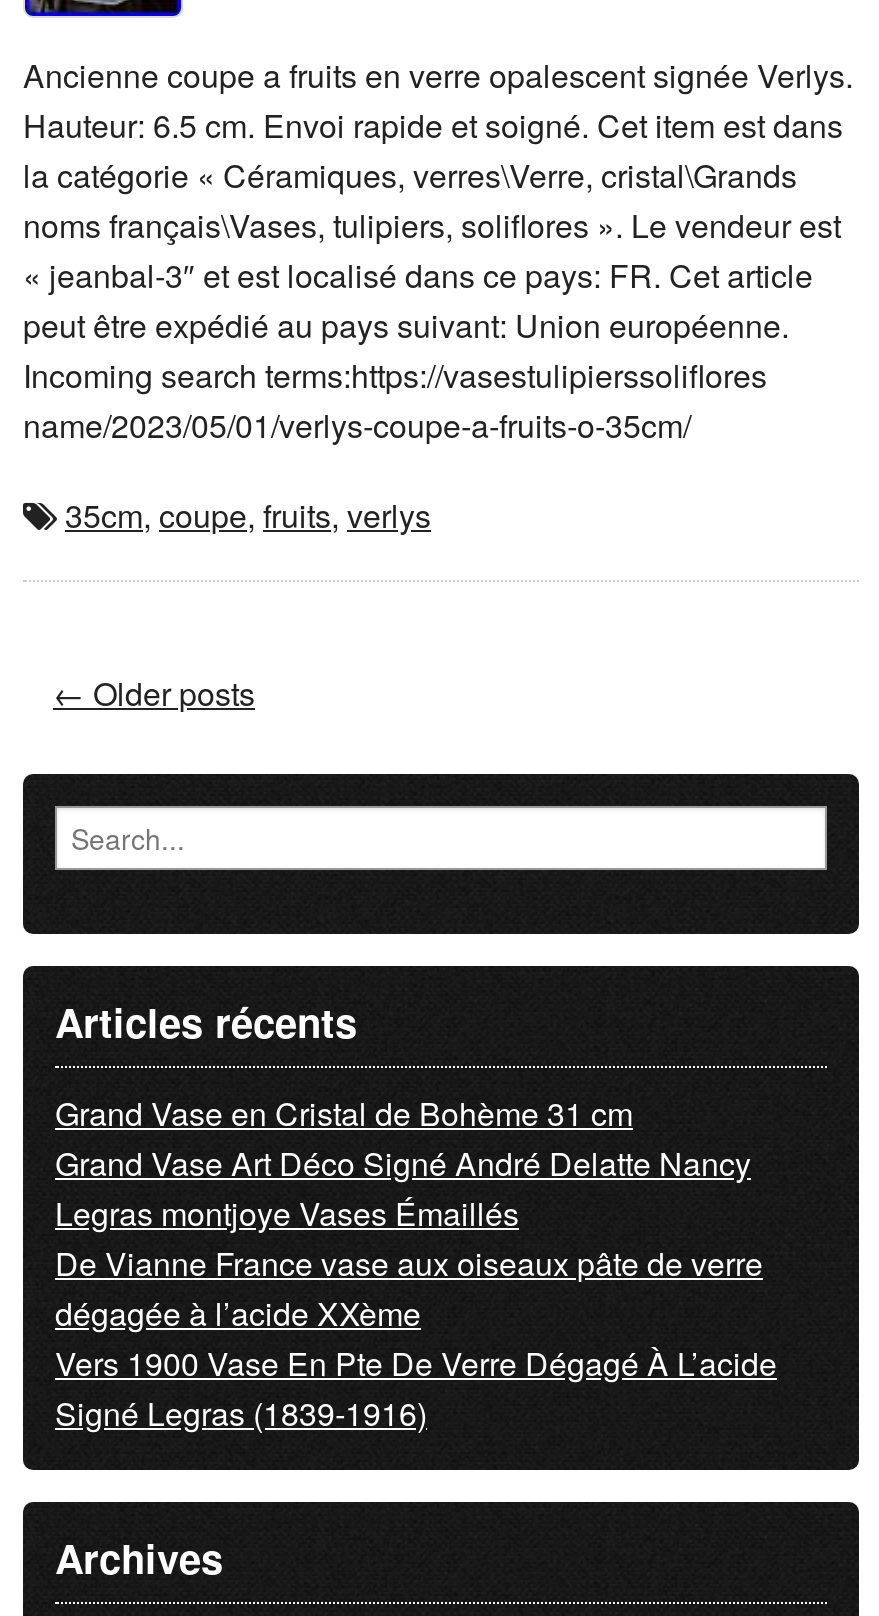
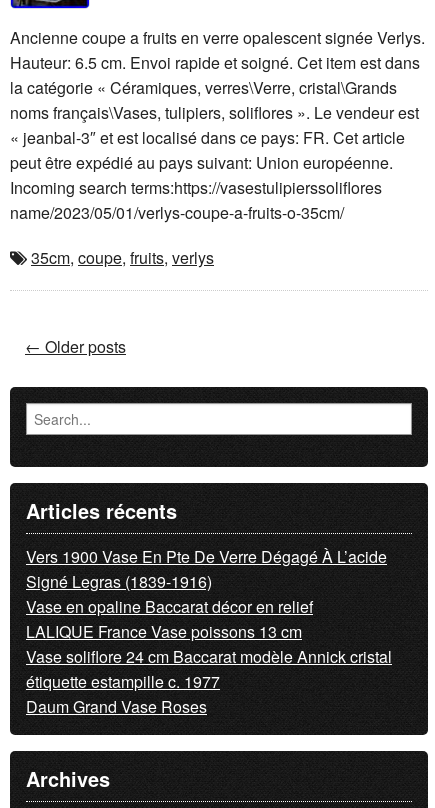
[55,1091,763,1337] Grand Vase en Cristal de Bohème 31 cm | Grand Vase Art Déco Signé André Delatte Nancy | Legras montjoye Vases Émaillés | De Vianne France vase aux oiseaux pâte de verre | dégagée à l’acide XXème -> none
moved [55,1341,777,1437] -> [26,545,387,593]: Vers 1900 Vase En Pte De Verre Dégagé À L’acide | Signé Legras (1839-1916)
none -> [26,595,392,718] Vase en opaline Baccarat décor en relief | LALIQUE France Vase poissons 13 cm | Vase soliflore 24 cm Baccarat modèle Annick cristal | étiquette estampille c. 1977 | Daum Grand Vase Roses

